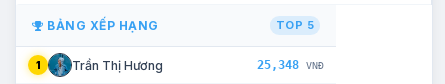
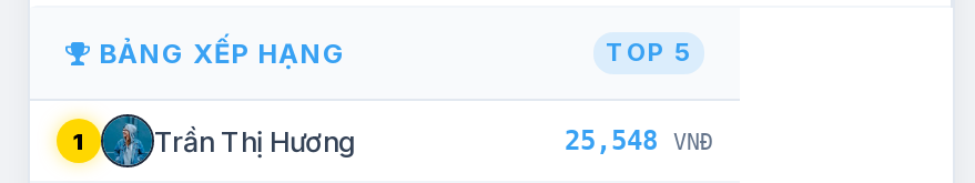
[257,57,324,71] 25,348 VNĐ -> [565,124,713,155] 25,548 VNĐ

